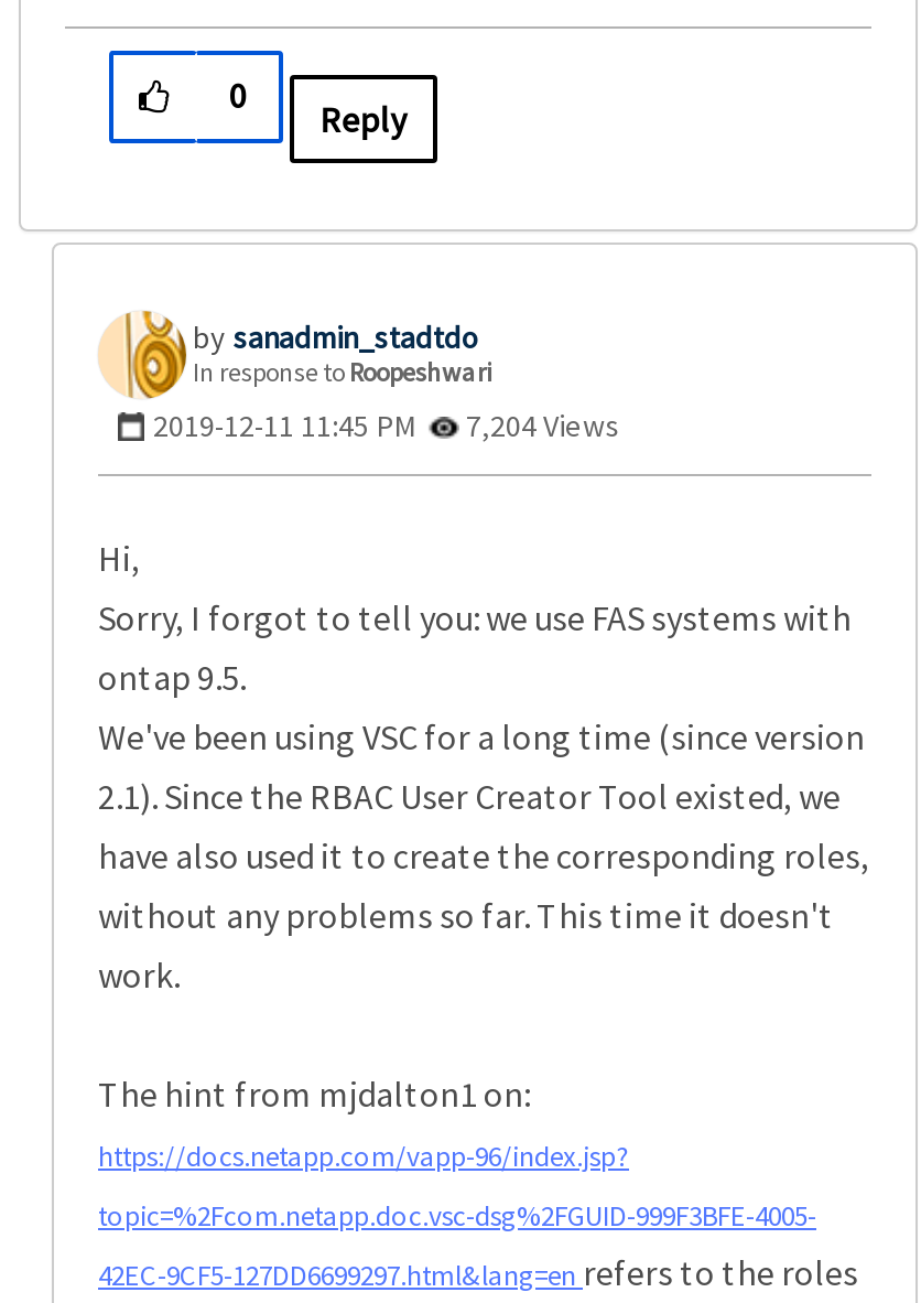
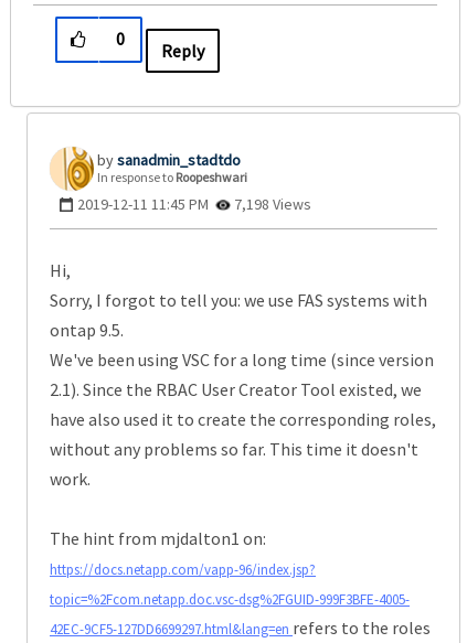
[153,407,620,446] 2019-12-11 11:45 PM 7,204 Views -> [77,195,311,214] 2019-12-11 11:45 PM 7,198 Views

